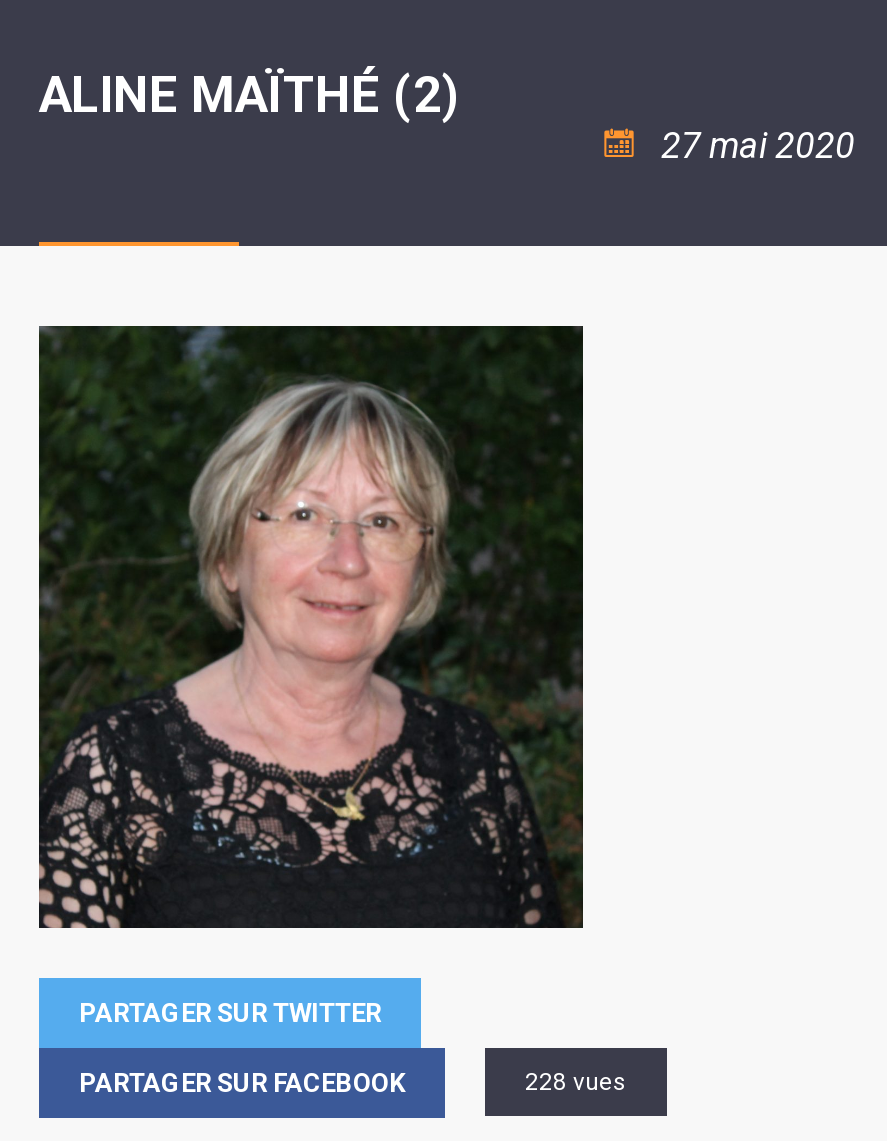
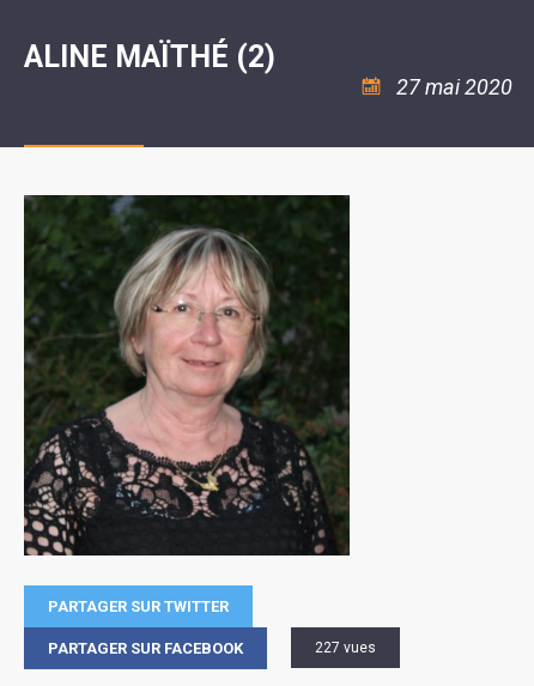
[525,1068,627,1096] 228 vues -> [315,639,376,656] 227 vues

